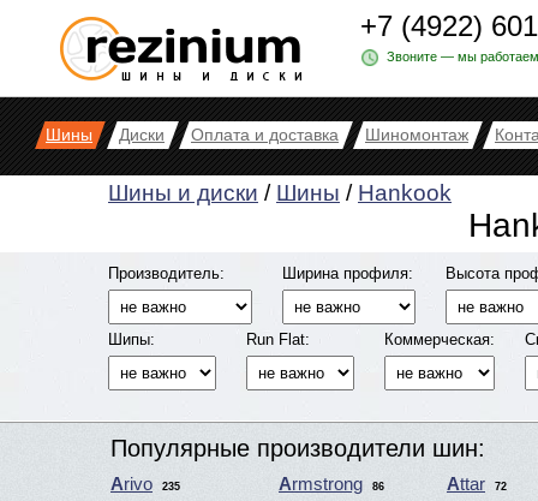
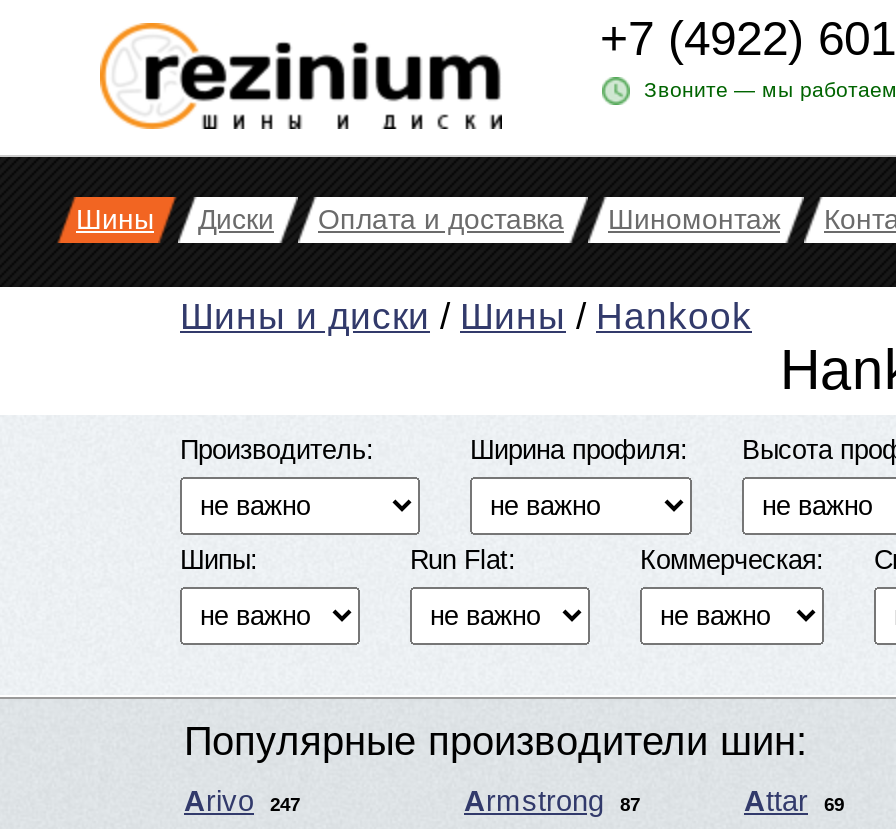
[124,475,180,494] Arivo 235 -> [206,785,300,817] Arivo 247
[292,475,384,494] Armstrong 86 -> [486,785,640,817] Armstrong 87
[460,475,507,494] Attar 72 -> [766,785,844,817] Attar 69

